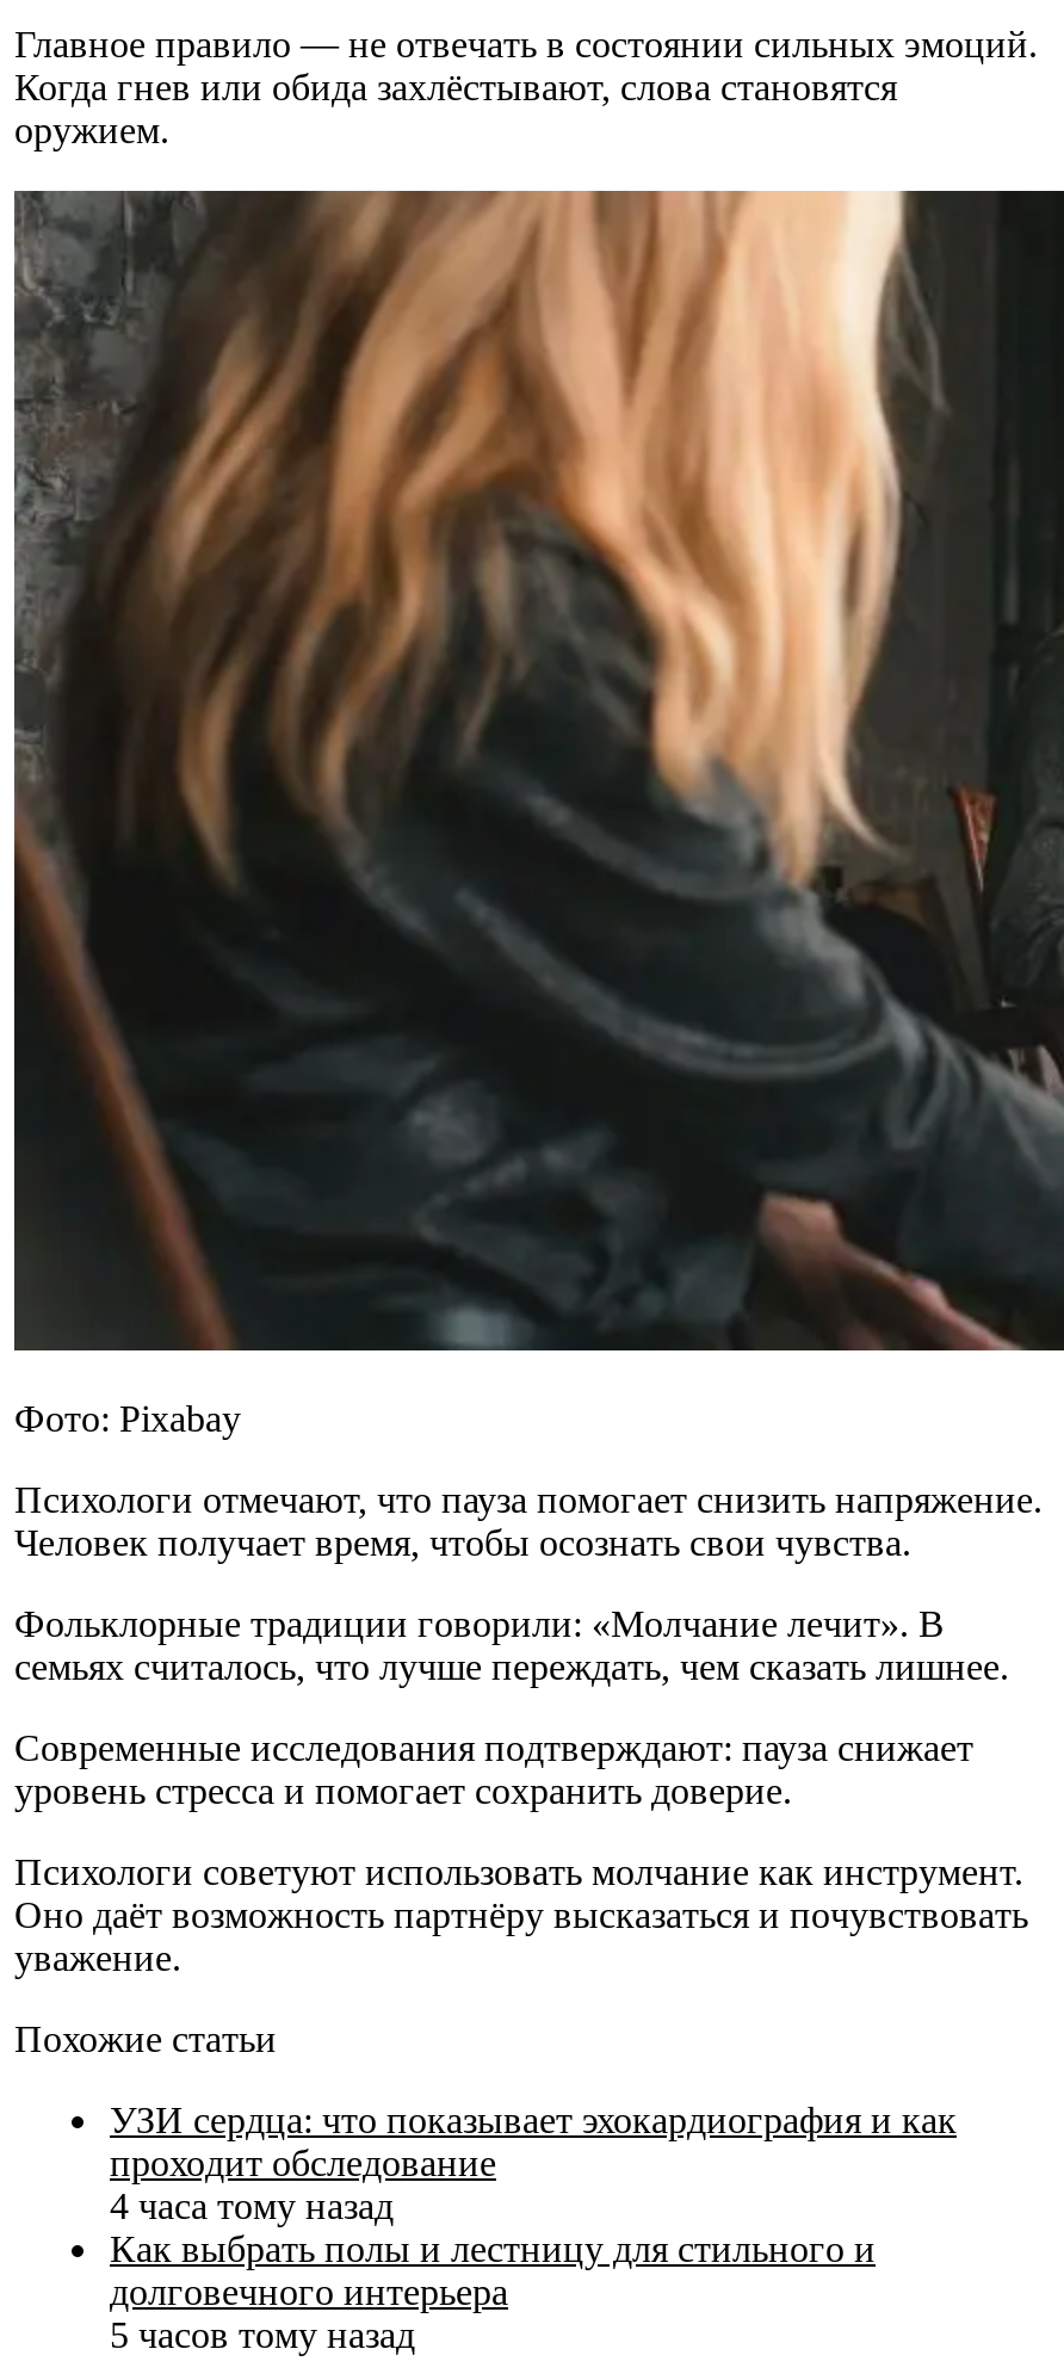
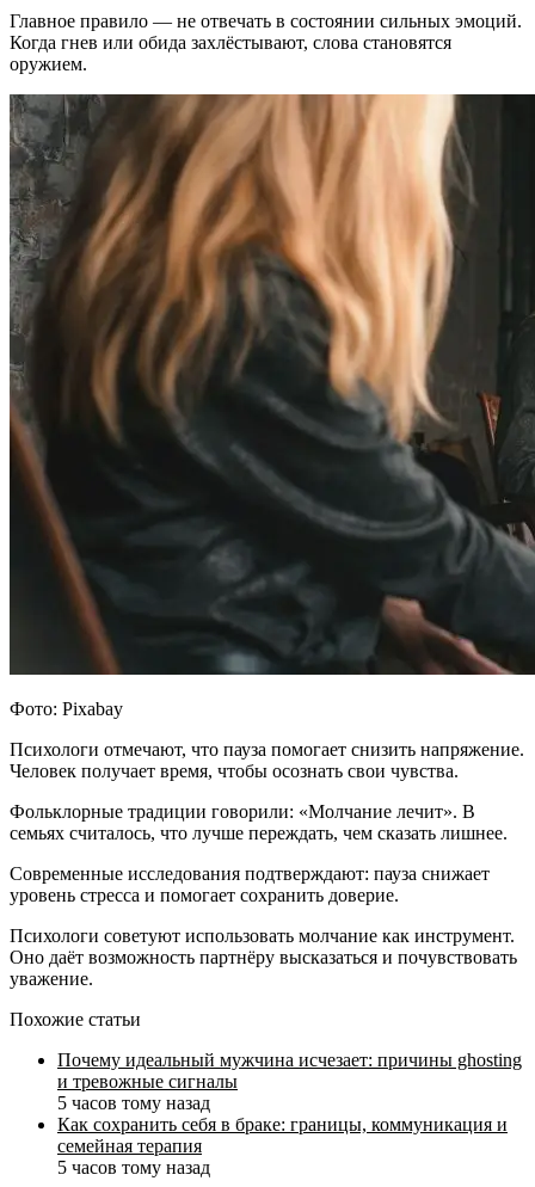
[110,2099,957,2312] УЗИ сердца: что показывает эхокардиография и как | проходит обследование | 4 часа тому назад | Как выбрать полы и лестницу для стильного и | долговечного интерьера -> [57,1049,522,1156] Почему идеальный мужчина исчезает: причины ghosting | и тревожные сигналы | 5 часов тому назад | Как сохранить себя в браке: границы, коммуникация и | семейная терапия

